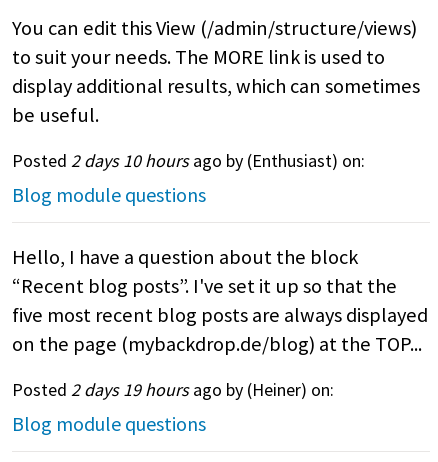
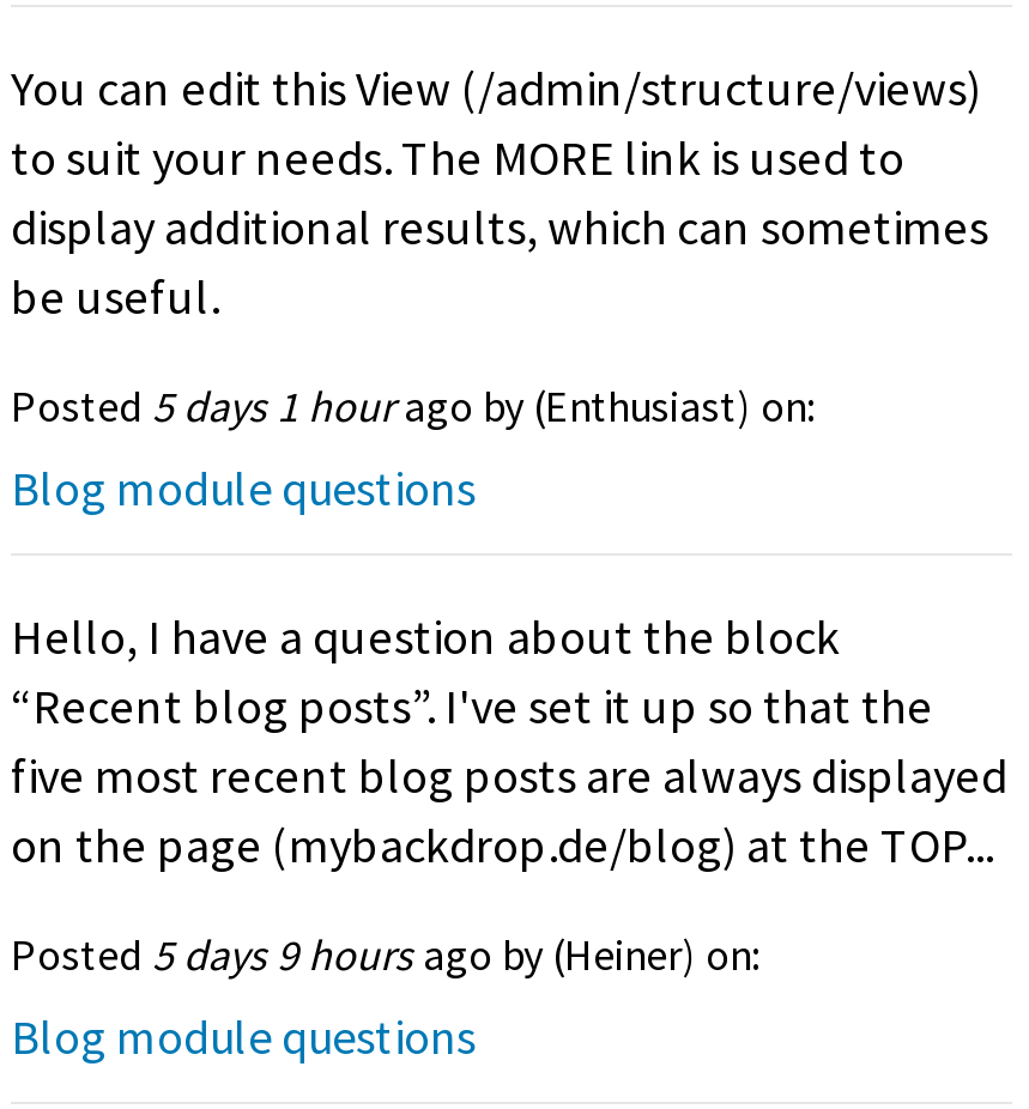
[12,149,365,172] Posted 2 days 10 hoursago by (Enthusiast) on: -> [11,378,816,434] Posted 5 days 1 hourago by (Enthusiast) on:
[12,378,334,401] Posted 2 days 19 hours ago by (Heiner) on: -> [11,928,761,983] Posted 5 days 9 hours ago by (Heiner) on:

